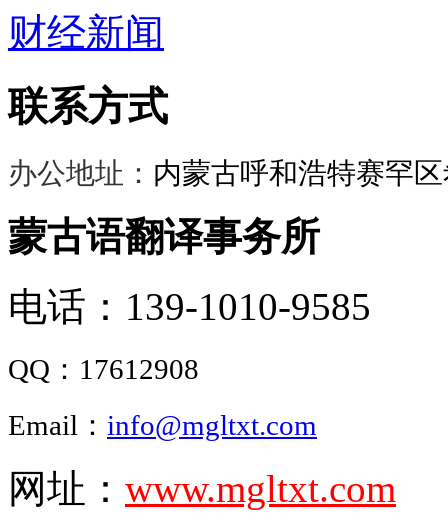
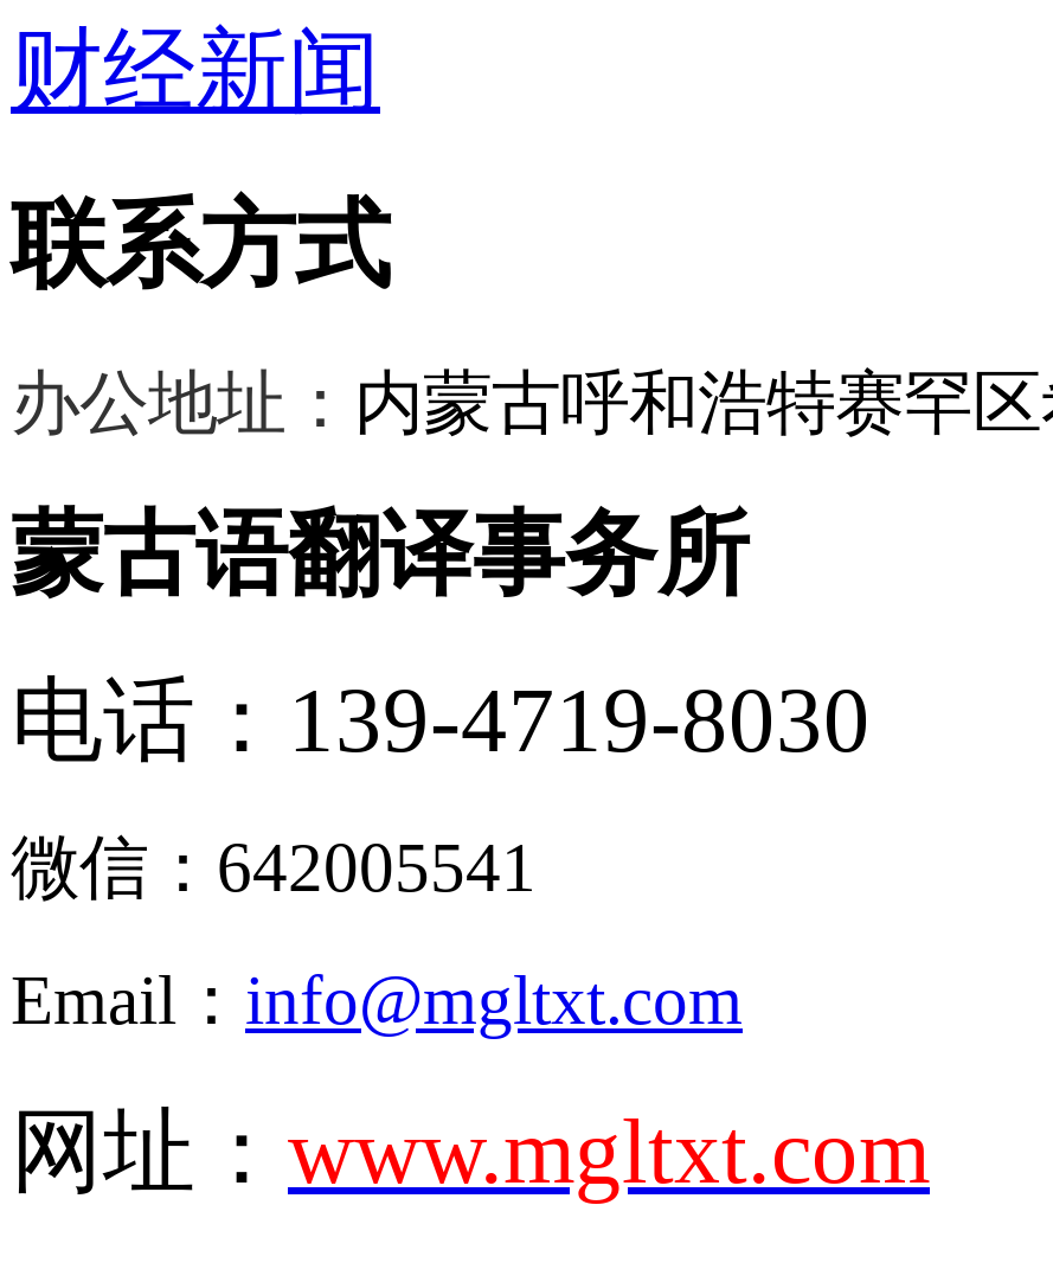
[8,285,371,328] 电话：139-1010-9585 -> [11,668,871,770] 电话：139-4719-8030
[8,353,199,385] QQ：17612908 -> [11,829,537,905] 微信：642005541

